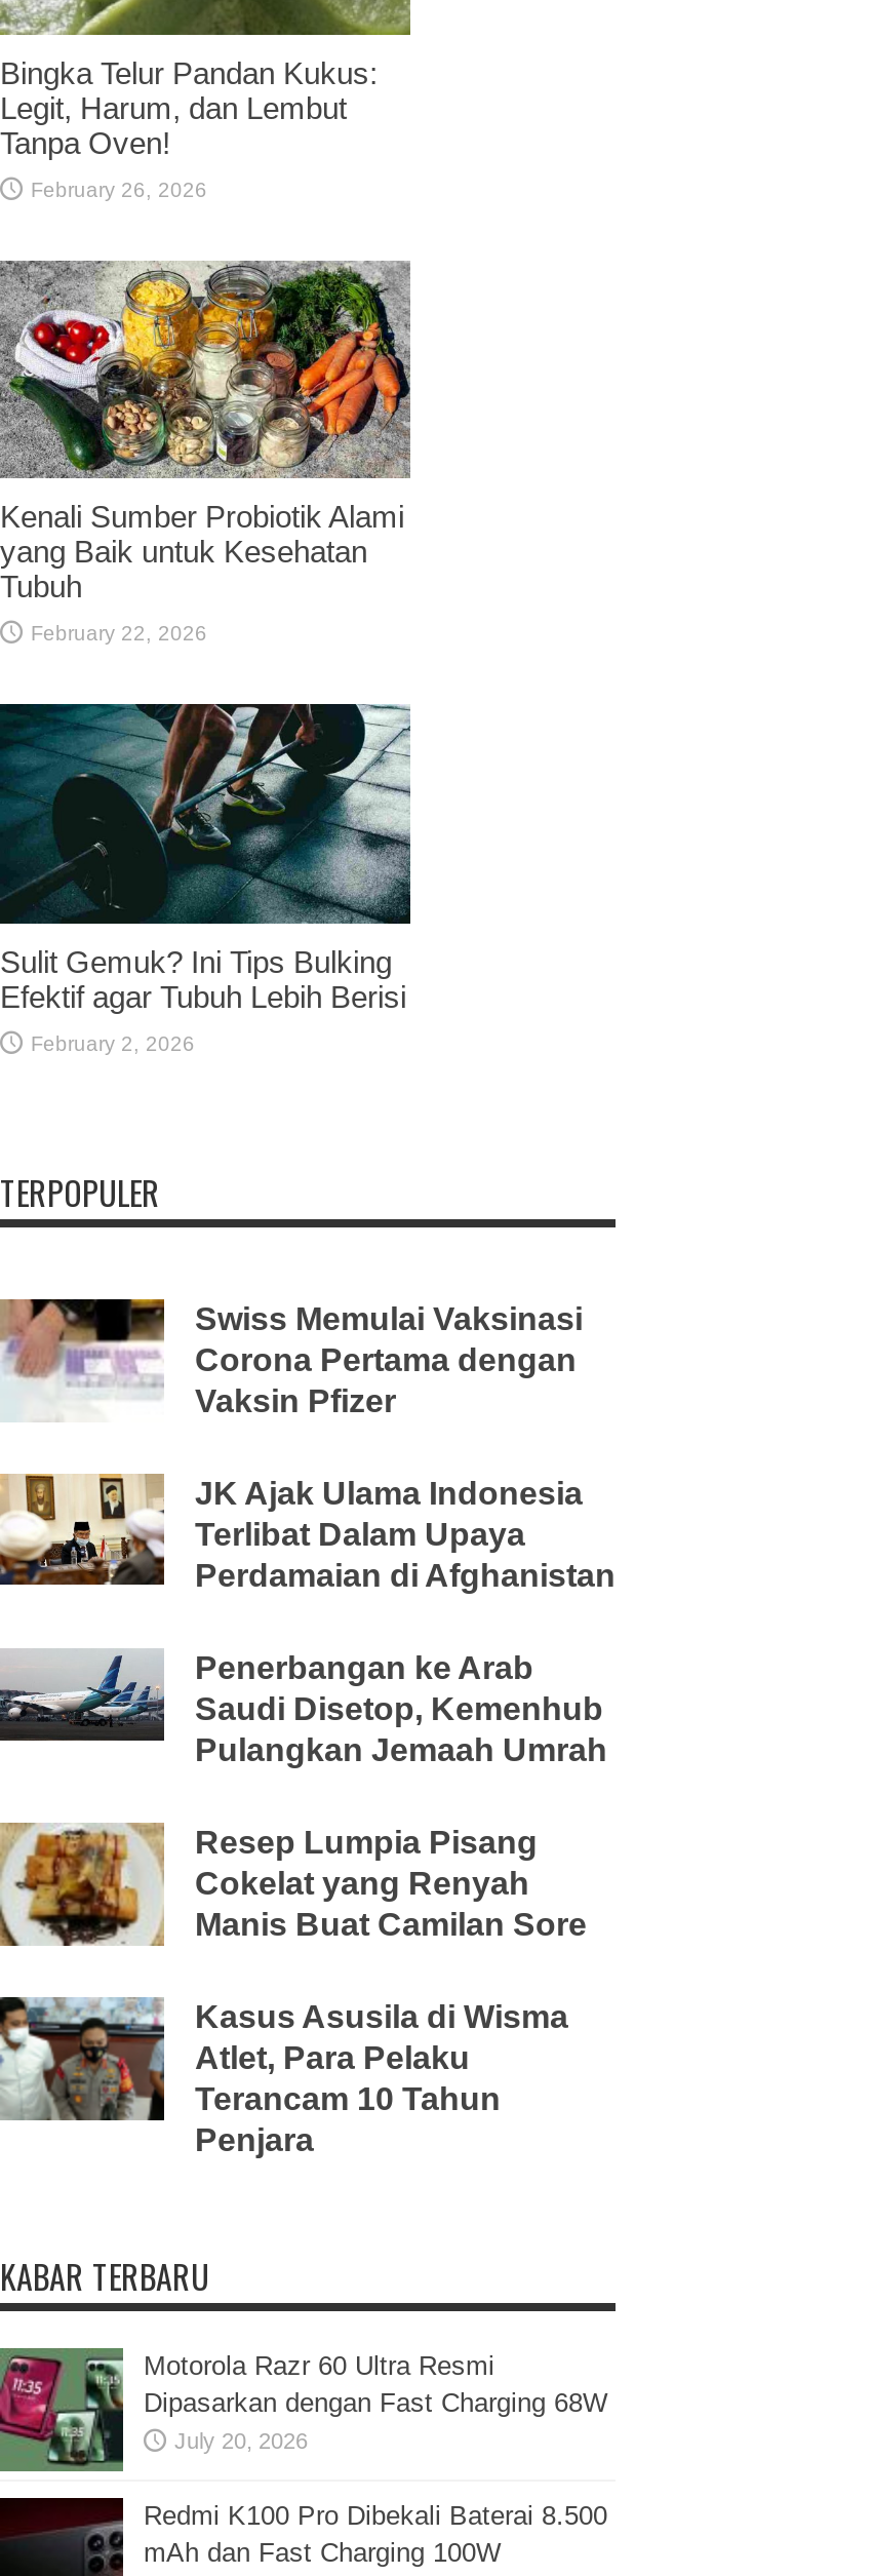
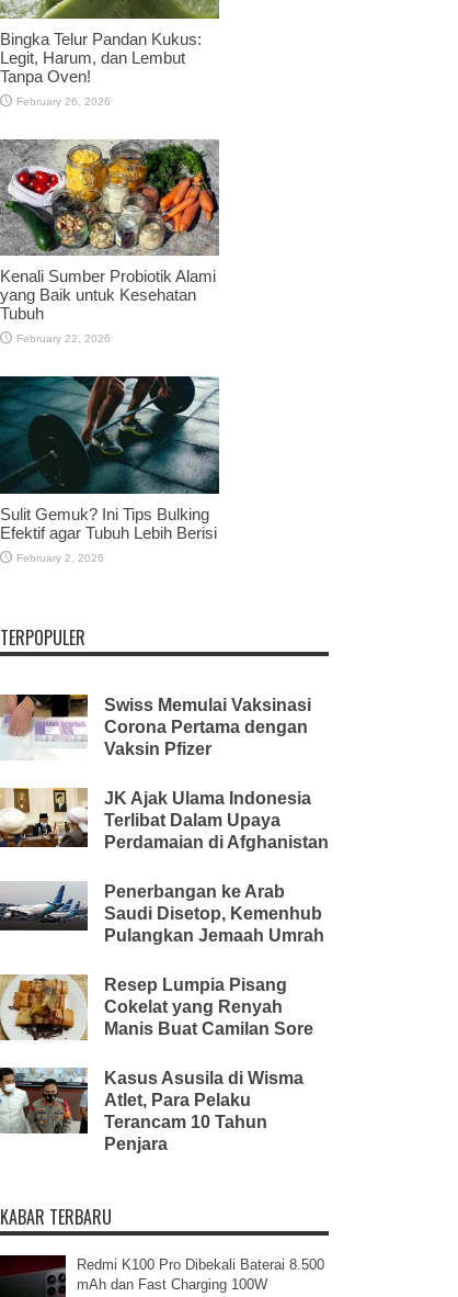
[6,2346,607,2473] [image] | Motorola Razr 60 Ultra Resmi | Dipasarkan dengan Fast Charging 68W | July 20, 2026 -> none

